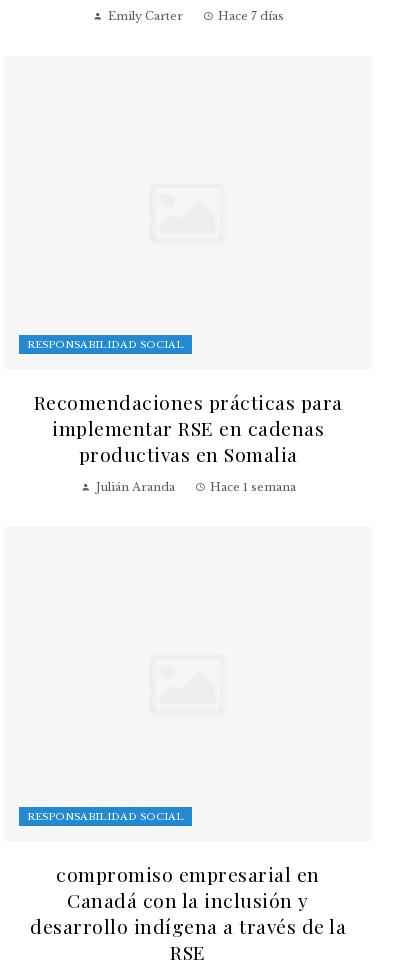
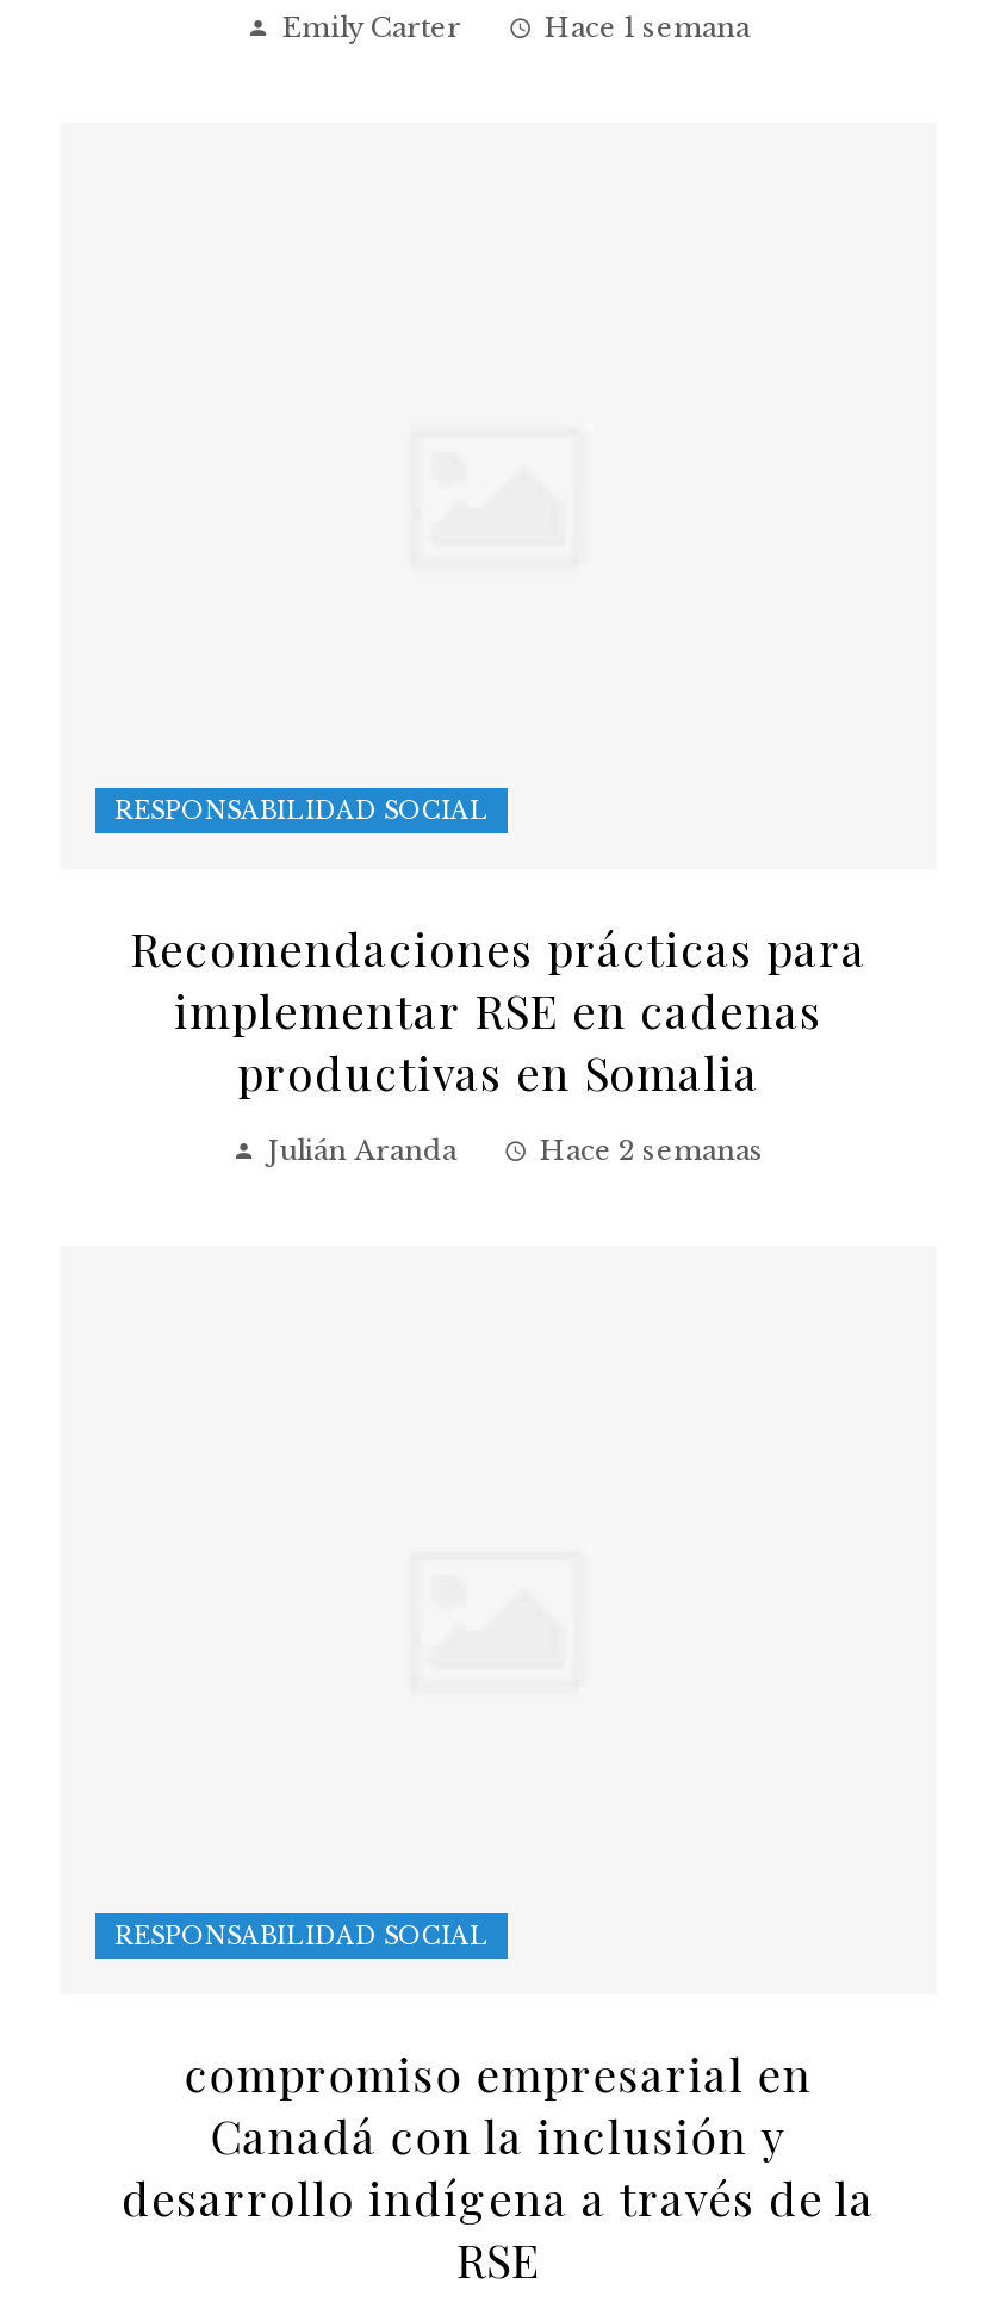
[217,9,283,23] Hace 7 días -> [545,10,750,44] Hace 1 semana
[209,480,295,494] Hace 1 semana -> [540,1134,764,1168] Hace 2 semanas

